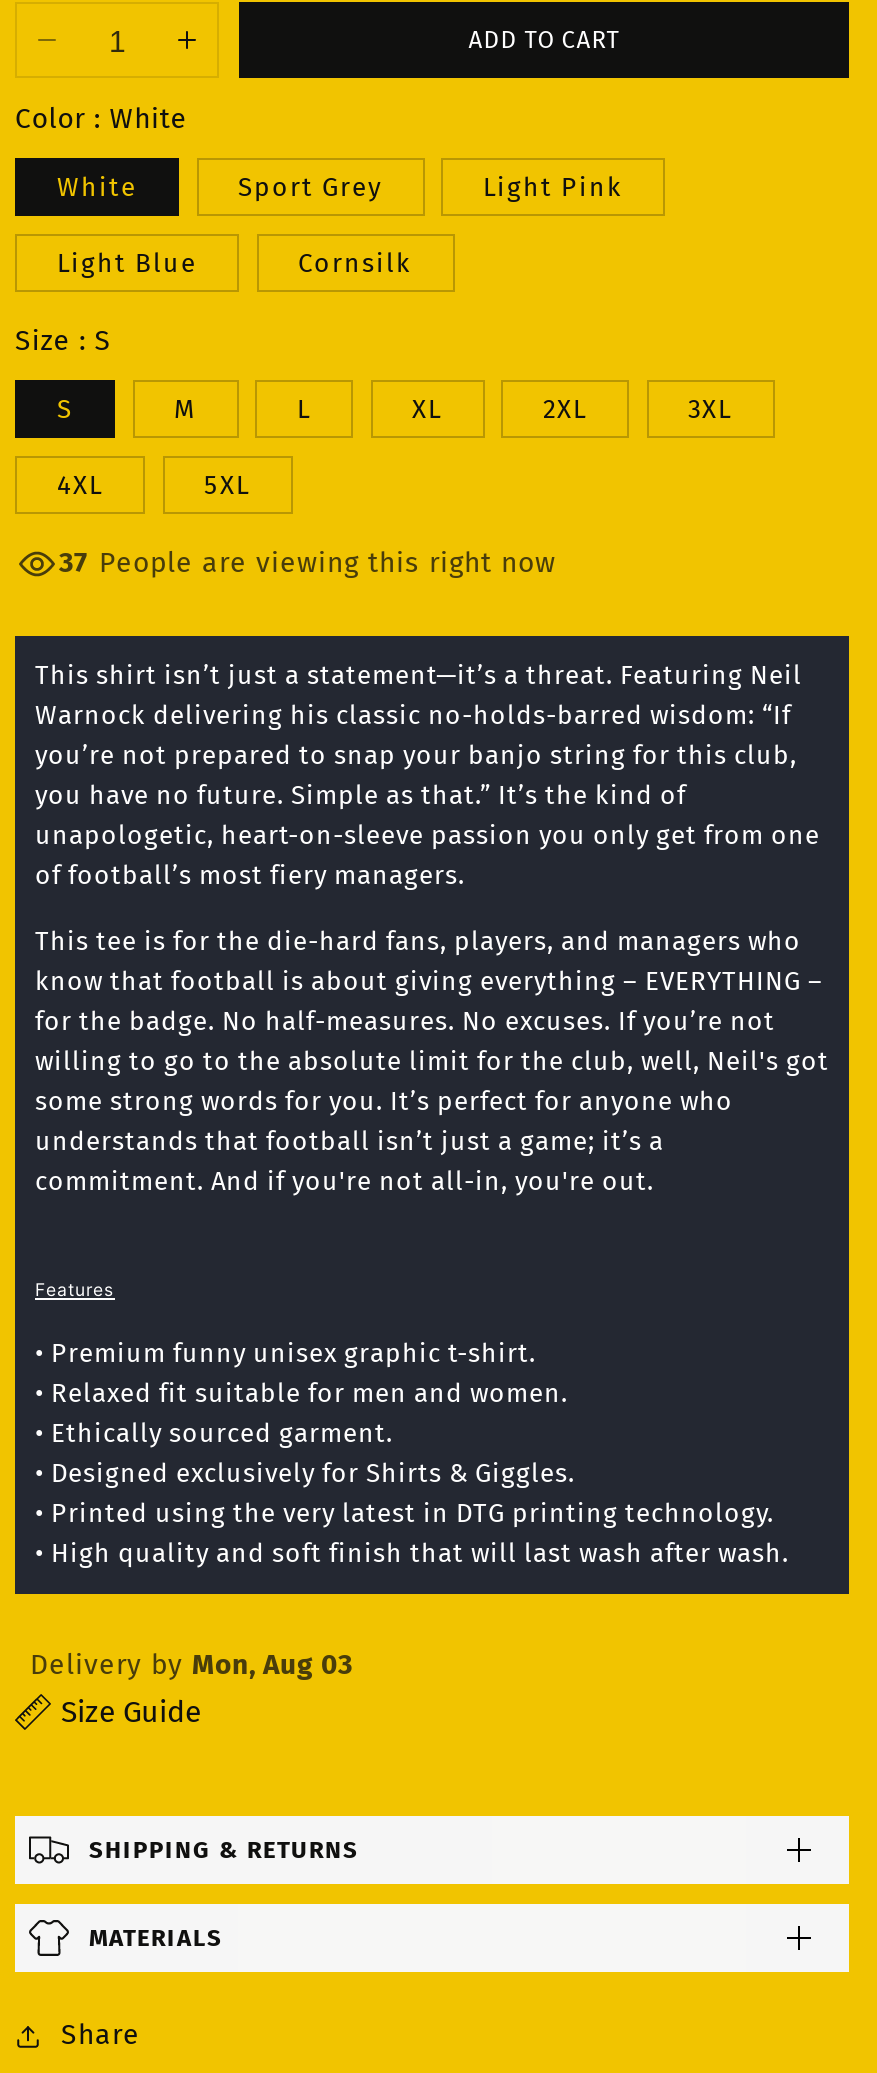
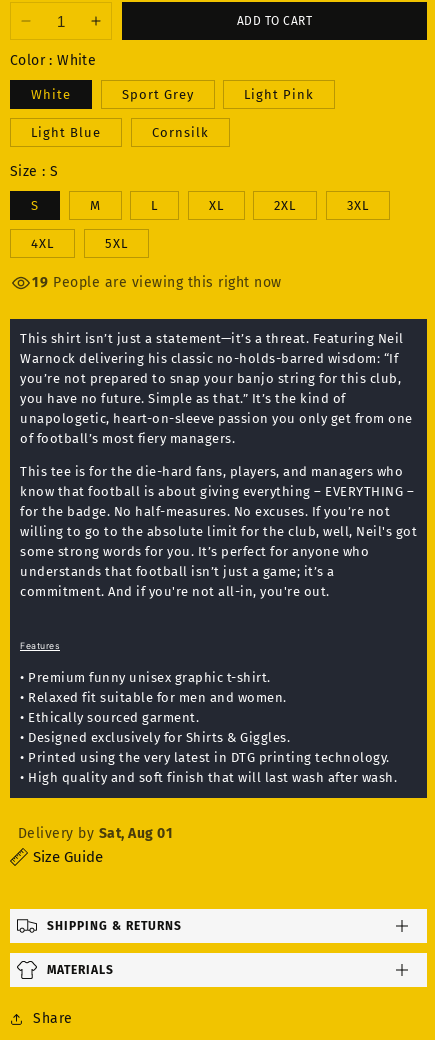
[59,547,556,581] 37 People are viewing this right now -> [32,274,281,291] 19 People are viewing this right now
[30,1649,353,1683] Delivery by Mon, Aug 03 -> [17,825,173,842] Delivery by Sat, Aug 01

